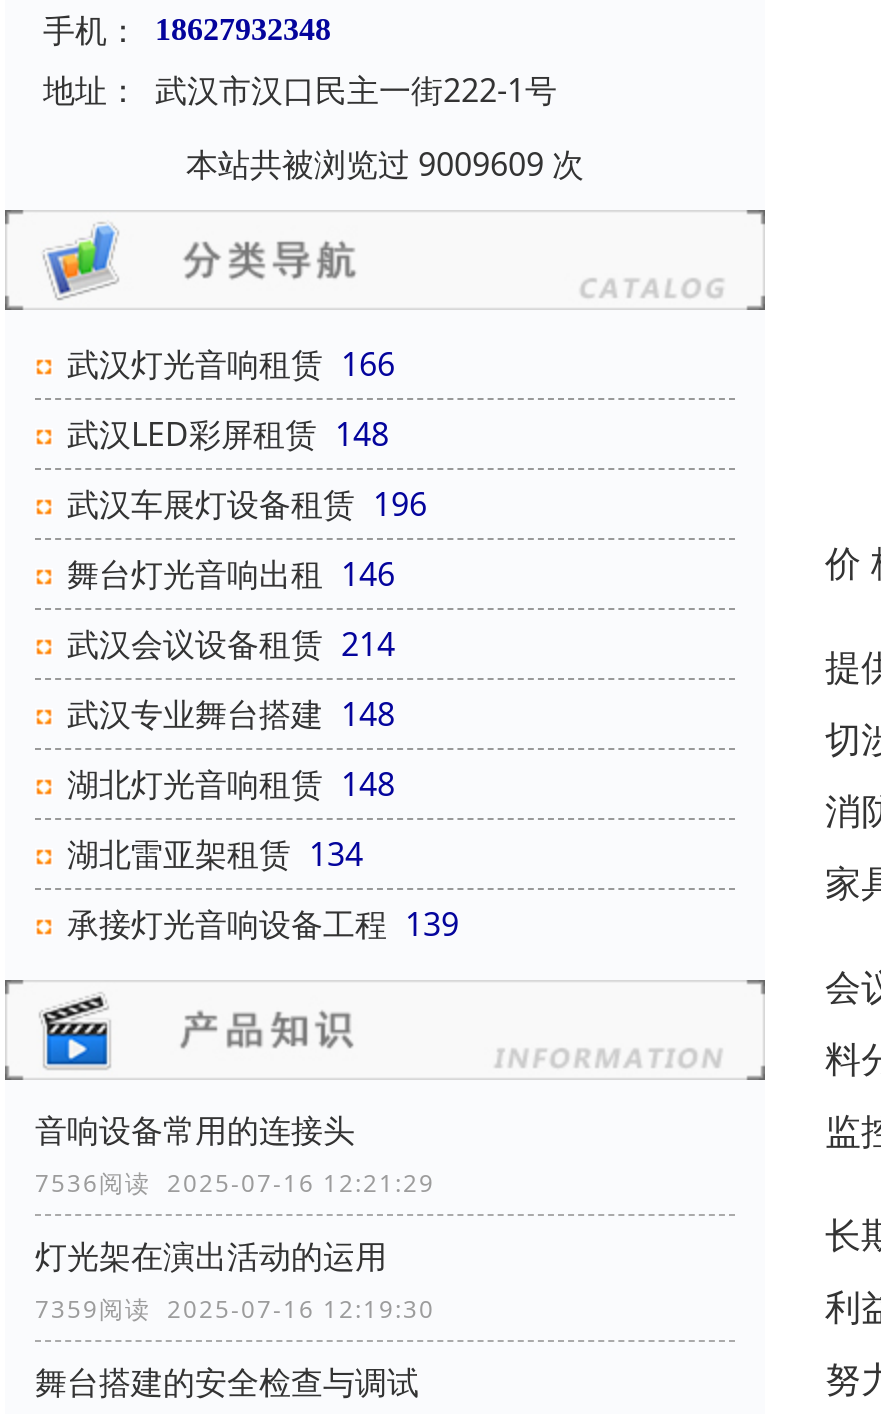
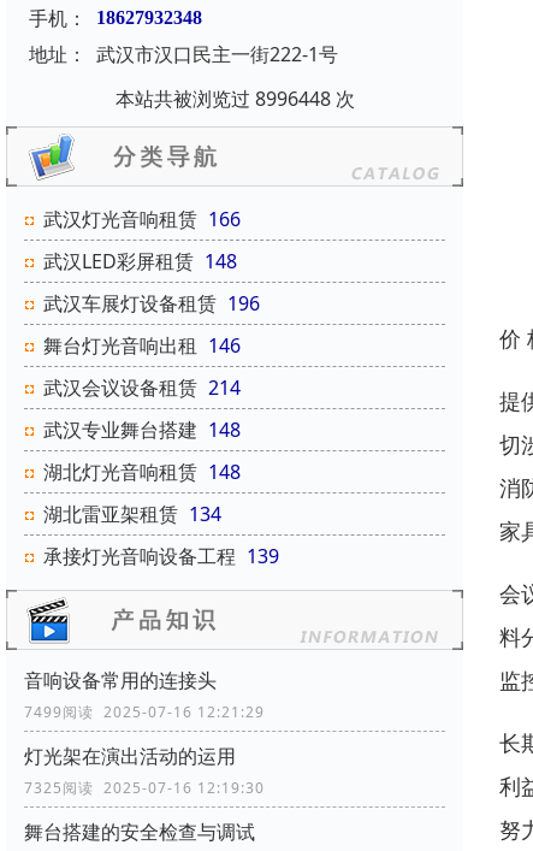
[186,142,584,186] 本站共被浏览过 9009609 次 -> [115,86,354,112] 本站共被浏览过 8996448 次
[35,1166,435,1200] 7536阅读 2025-07-16 12:21:29 -> [24,702,265,722] 7499阅读 2025-07-16 12:21:29
[35,1292,435,1326] 7359阅读 2025-07-16 12:19:30 -> [24,778,265,798] 7325阅读 2025-07-16 12:19:30

